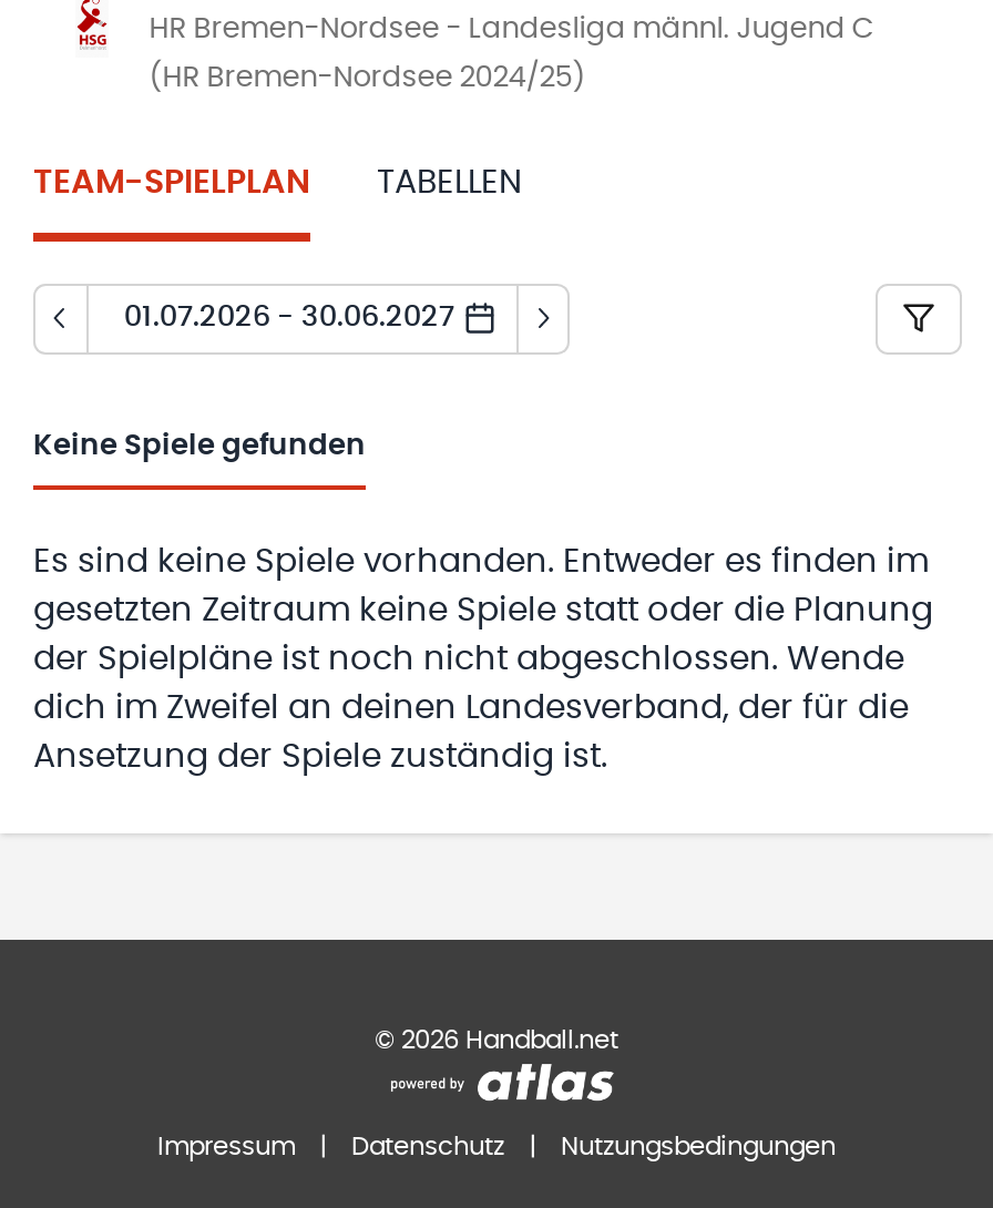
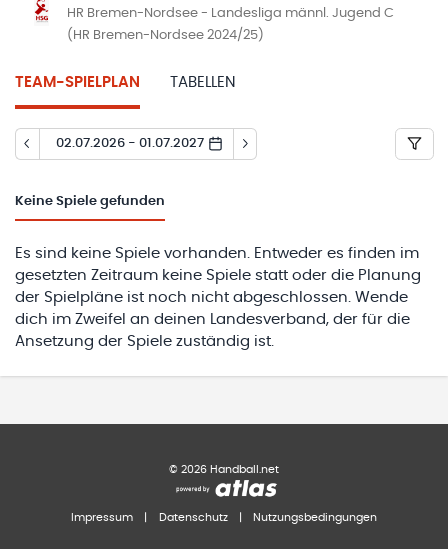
[124,303,454,332] 01.07.2026 - 30.06.2027 -> [56,137,204,150] 02.07.2026 - 01.07.2027

